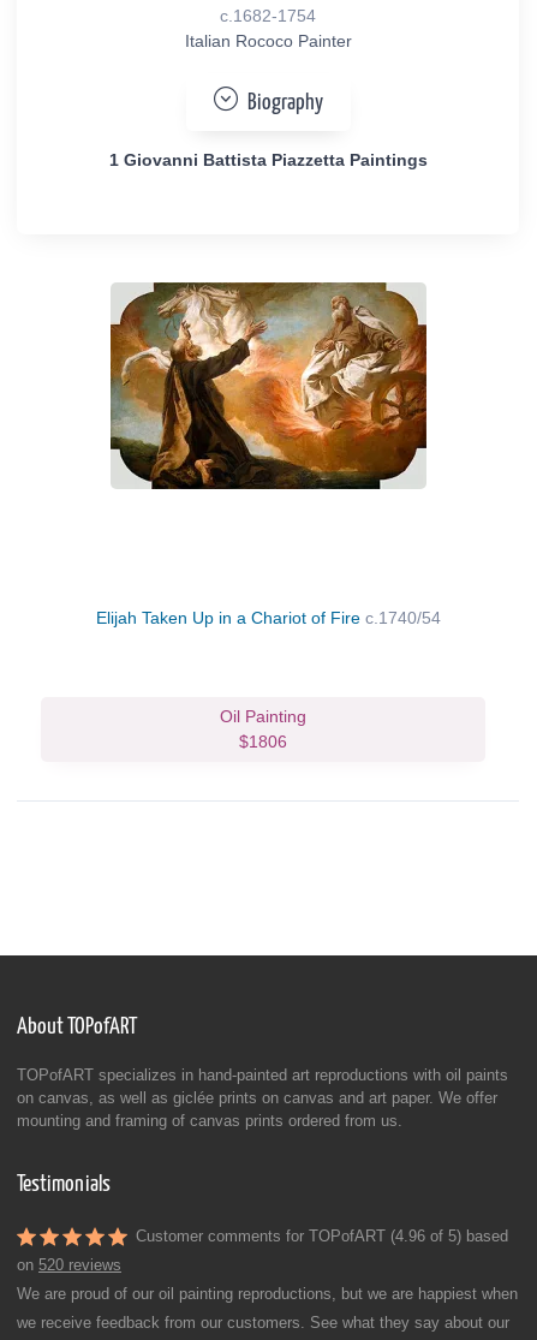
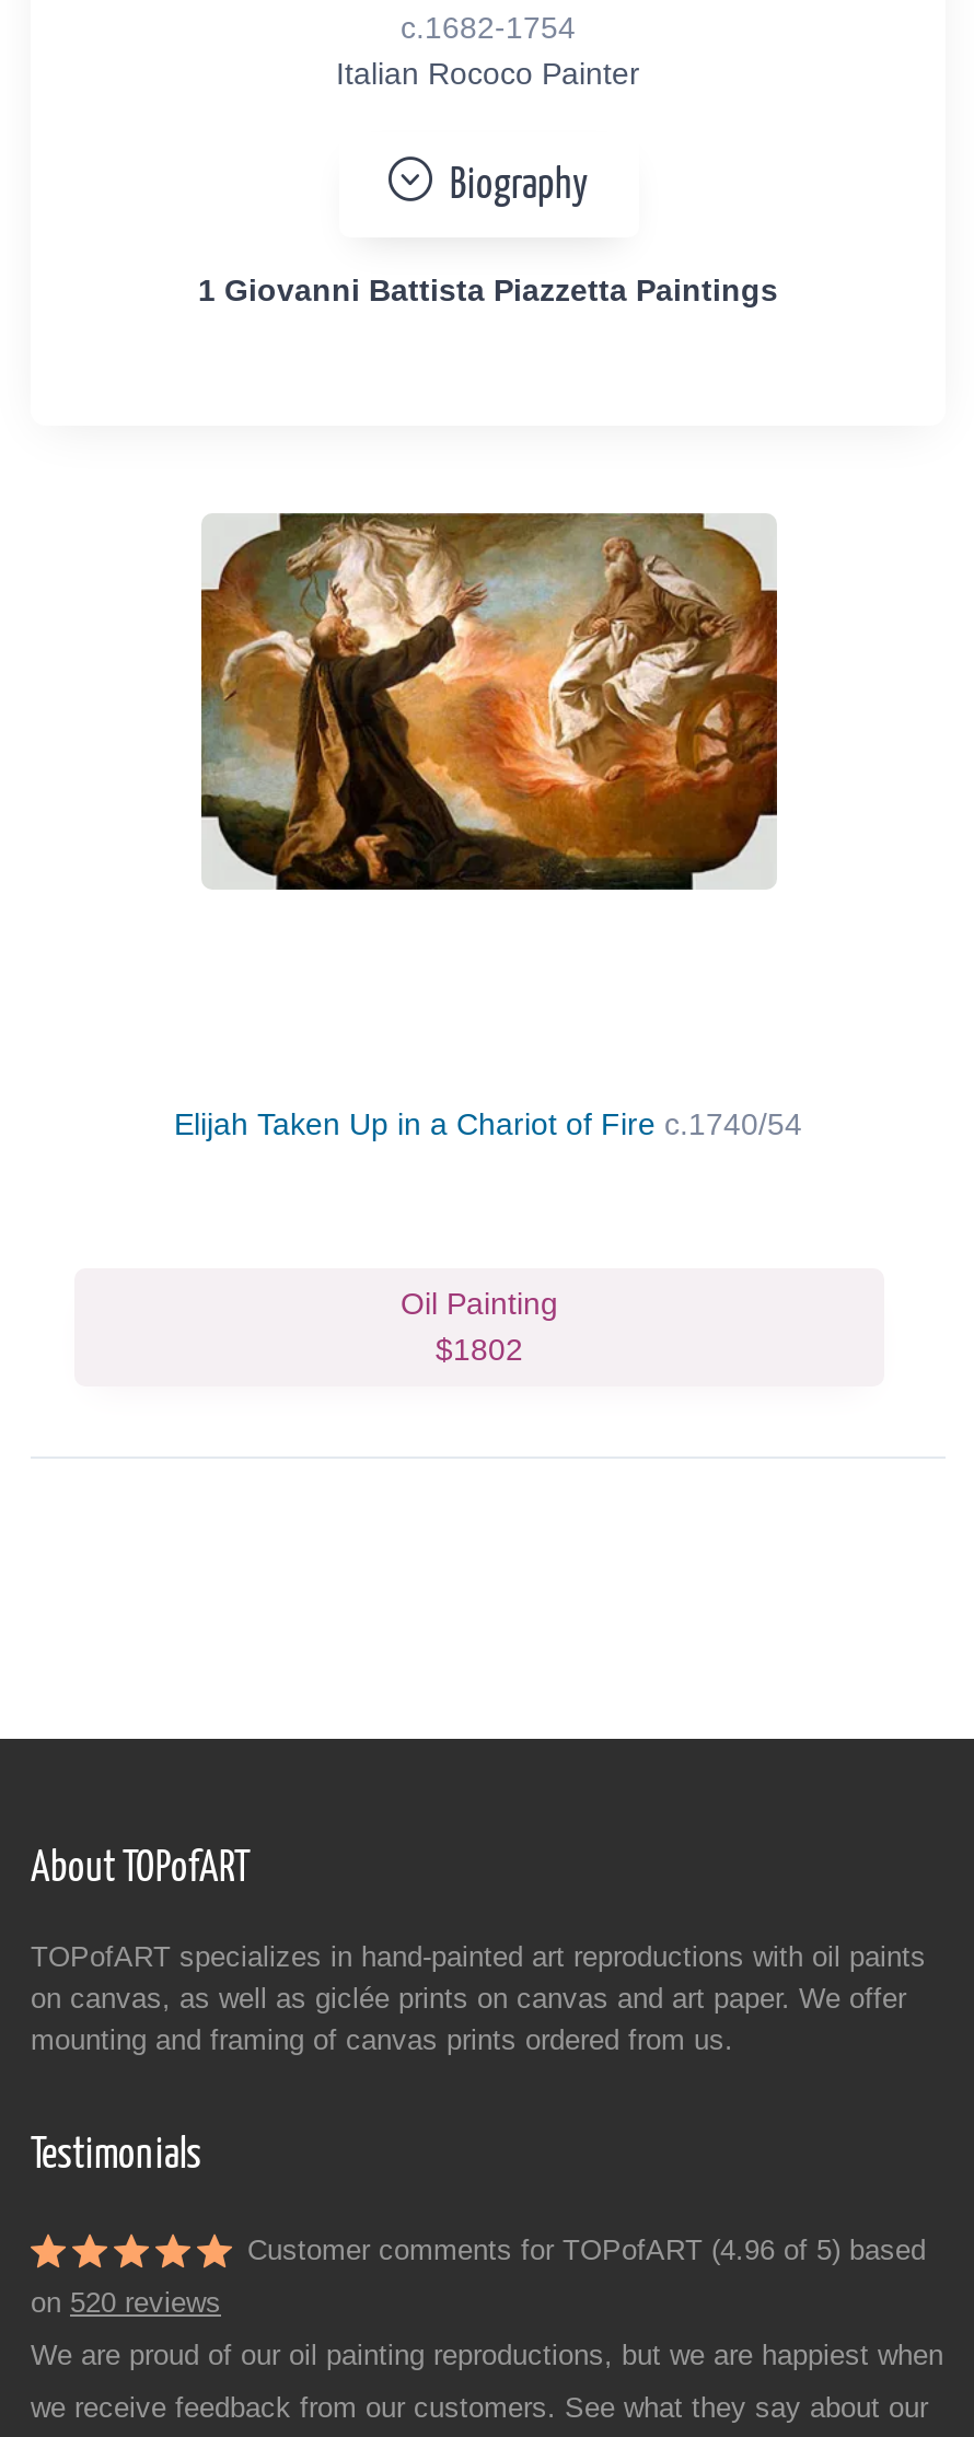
[239,732,287,751] $1806 -> [436,1332,523,1367] $1802

